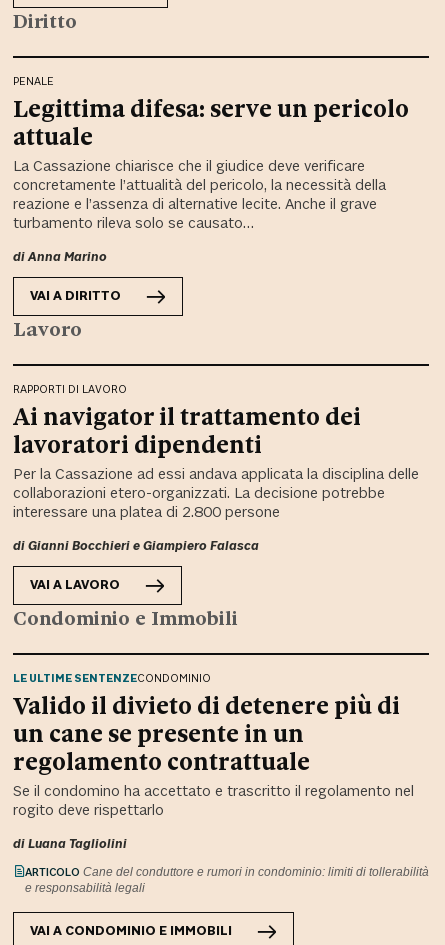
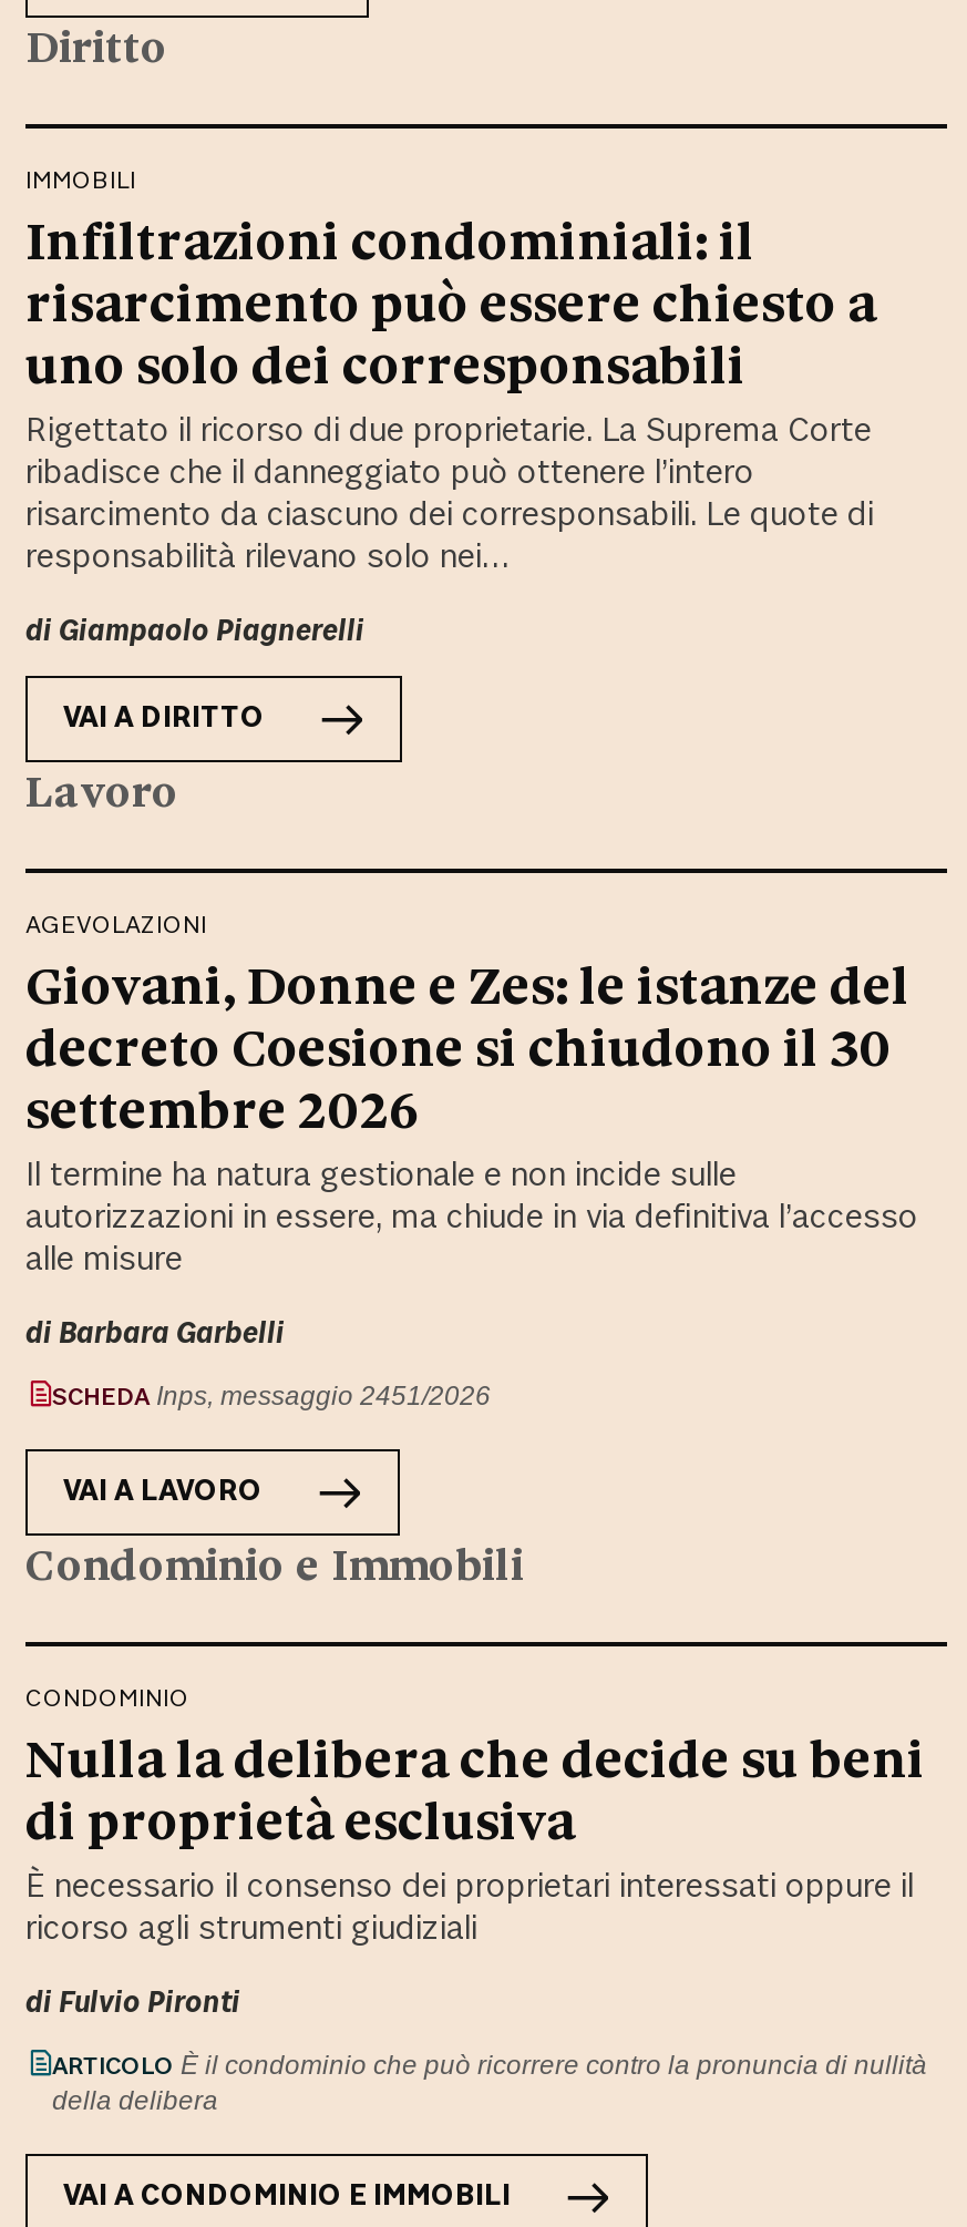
[13,74,409,233] PENALE | Legittima difesa: serve un pericolo | attuale | La Cassazione chiarisce che il giudice deve verificare | concretamente l’attualità del pericolo, la necessità della | reazione e l’assenza di alternative lecite. Anche il grave | turbamento rileva solo se causato… -> [25,163,876,579] IMMOBILI | Infiltrazioni condominiali: il | risarcimento può essere chiesto a | uno solo dei corresponsabili | Rigettato il ricorso di due proprietarie. La Suprema Corte | ribadisce che il danneggiato può ottenere l’intero | risarcimento da ciascuno dei corresponsabili. Le quote di | responsabilità rilevano solo nei…
[13,249,107,265] di Anna Marino -> [25,614,364,650] di Giampaolo Piagnerelli
[13,382,419,554] RAPPORTI DI LAVORO | Ai navigator il trattamento dei | lavoratori dipendenti | Per la Cassazione ad essi andava applicata la disciplina delle | collaborazioni etero-organizzati. La decisione potrebbe | interessare una platea di 2.800 persone | di Gianni Bocchieri e Giampiero Falasca -> [25,908,918,1414] AGEVOLAZIONI | Giovani, Donne e Zes: le istanze del | decreto Coesione si chiudono il 30 | settembre 2026 | Il termine ha natura gestionale e non incide sulle | autorizzazioni in essere, ma chiude in via definitiva l’accesso | alle misure | di Barbara Garbelli | SCHEDA Inps, messaggio 2451/2026
moved [13,577,238,631] -> [25,1474,524,1594]: VAI A LAVORO | Condominio e Immobili
[13,671,414,820] LE ULTIME SENTENZECONDOMINIO | Valido il divieto di detenere più di | un cane se presente in un | regolamento contrattuale | Se il condomino ha accettato e trascritto il regolamento nel | rogito deve rispettarlo -> [25,1681,925,1950] CONDOMINIO | Nulla la delibera che decide su beni | di proprietà esclusiva | È necessario il consenso dei proprietari interessati oppure il | ricorso agli strumenti giudiziali
[13,836,127,852] di Luana Tagliolini -> [25,1986,240,2021] di Fulvio Pironti
[25,865,429,895] ARTICOLO Cane del conduttore e rumori in condominio: limiti di tollerabilità | e responsabilità legali -> [52,2050,927,2117] ARTICOLO È il condominio che può ricorrere contro la pronuncia di nullità | della delibera

